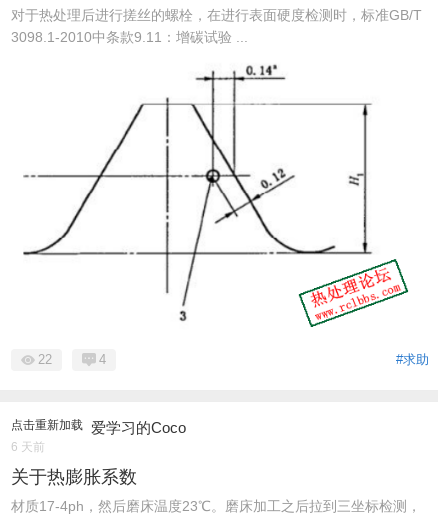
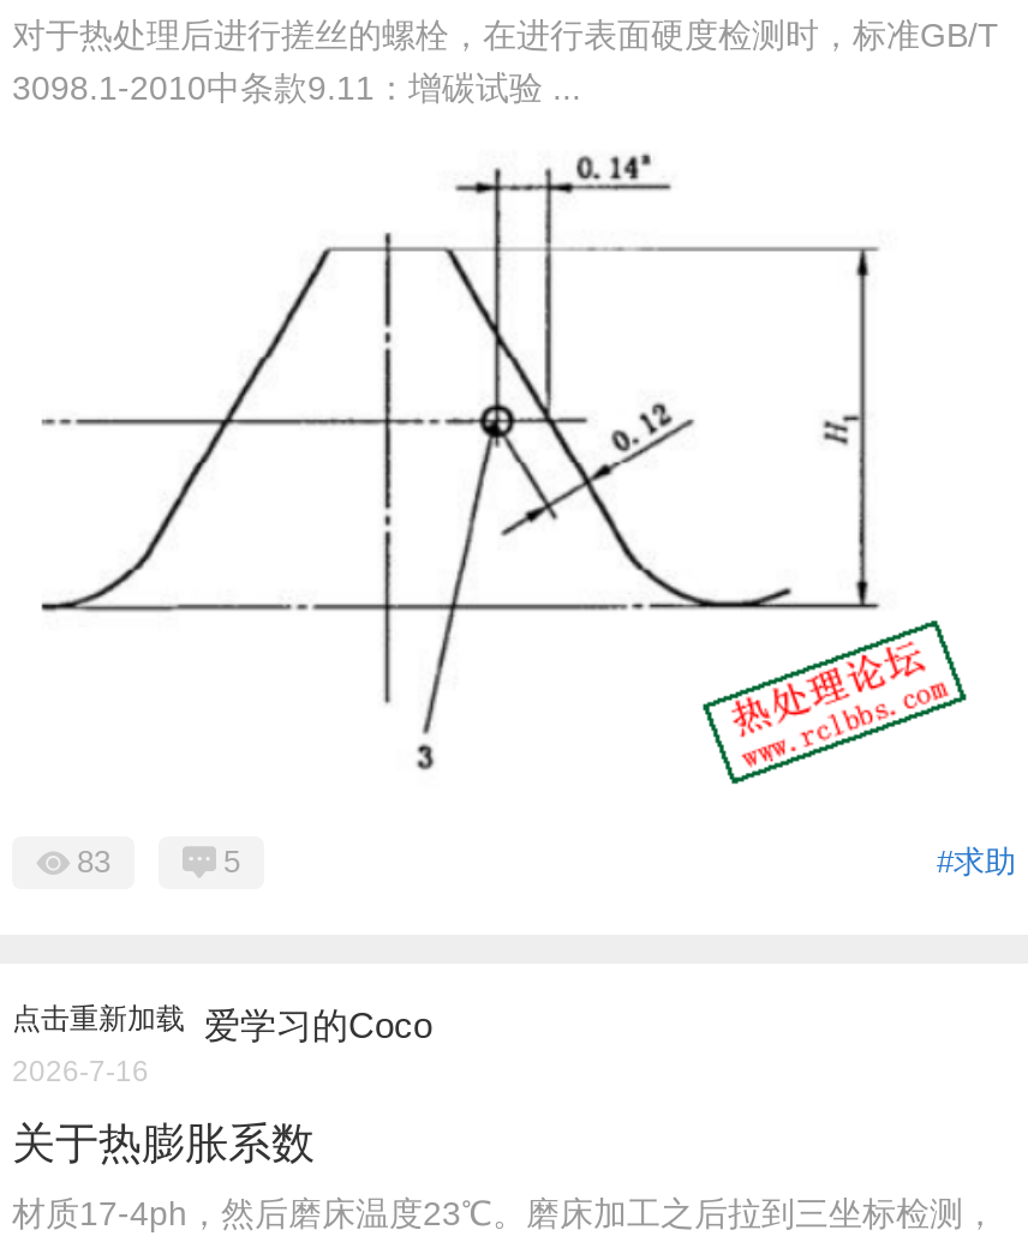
[38,352,52,367] 22 -> [77,843,110,879] 83
[99,352,106,367] 4 -> [223,843,240,879] 5
[11,440,45,454] 6 天前 -> [12,1055,149,1088] 2026-7-16

